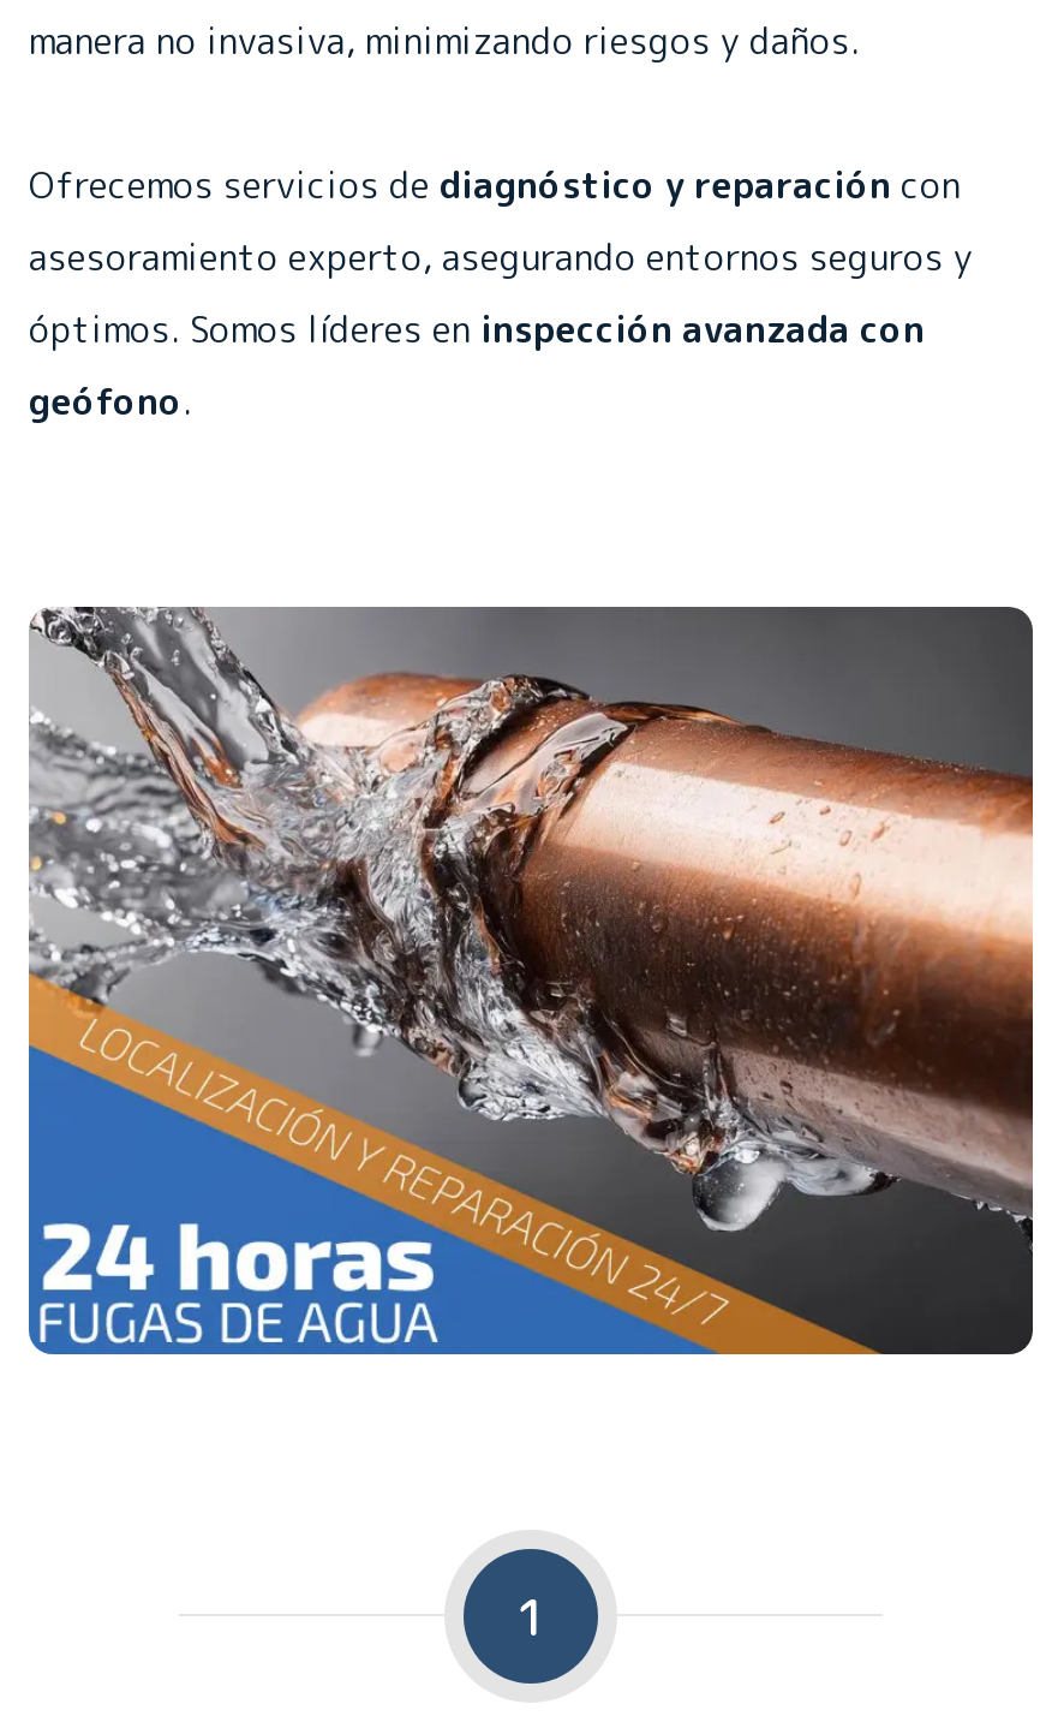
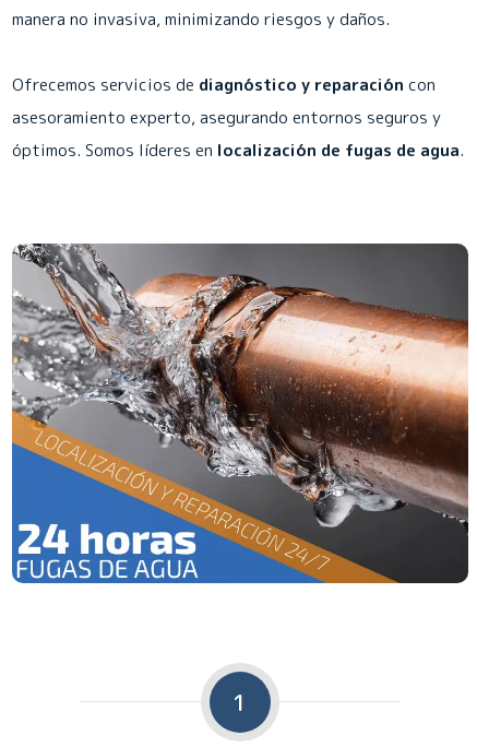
[29,304,925,426] óptimos. Somos líderes en inspección avanzada con | geófono. -> [12,139,464,162] óptimos. Somos líderes en localización de fugas de agua.

